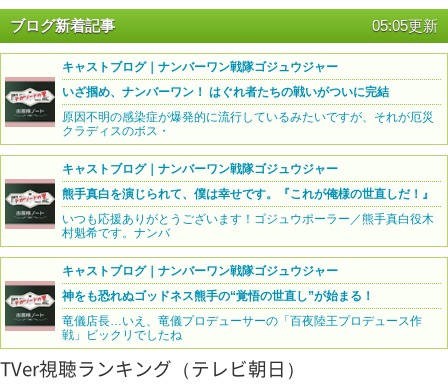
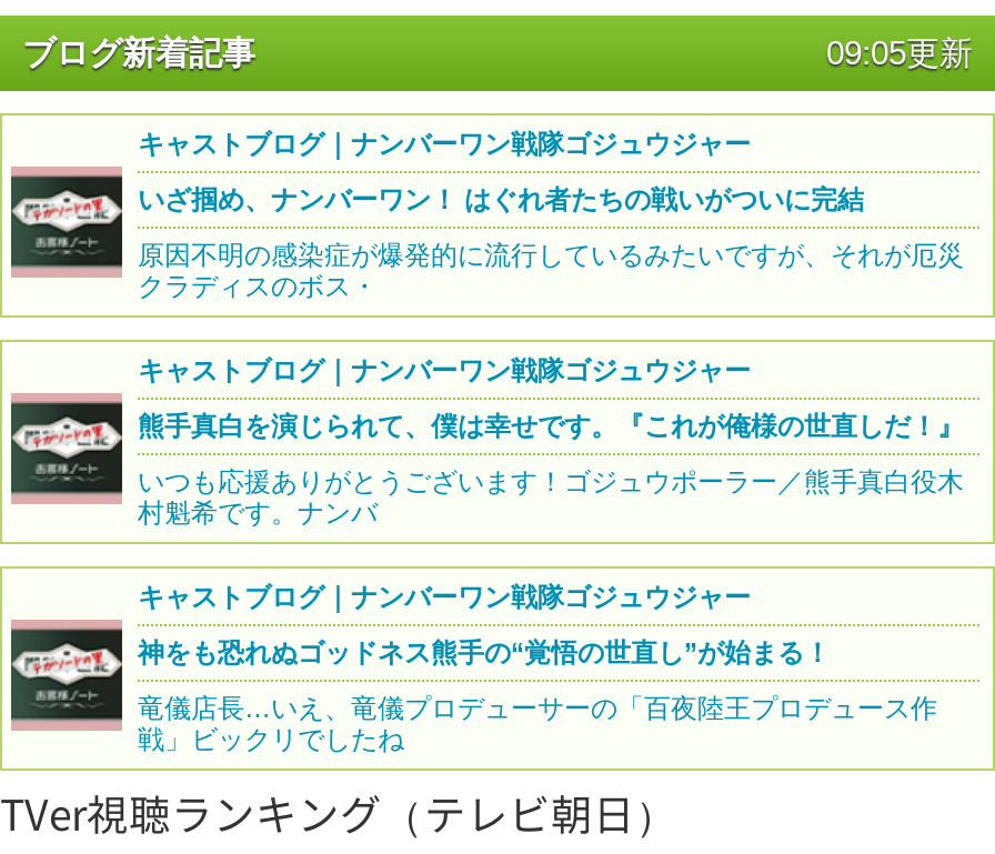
[372,17,438,34] 05:05更新 -> [826,33,973,71] 09:05更新

